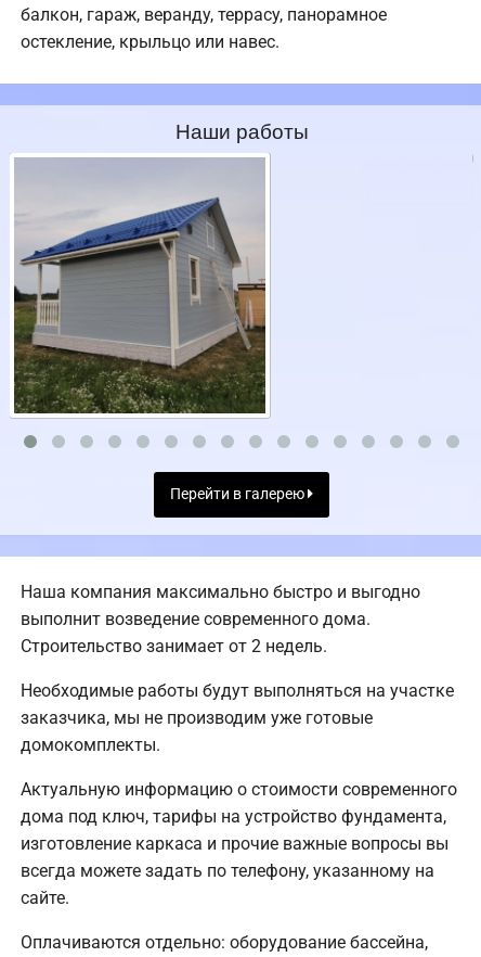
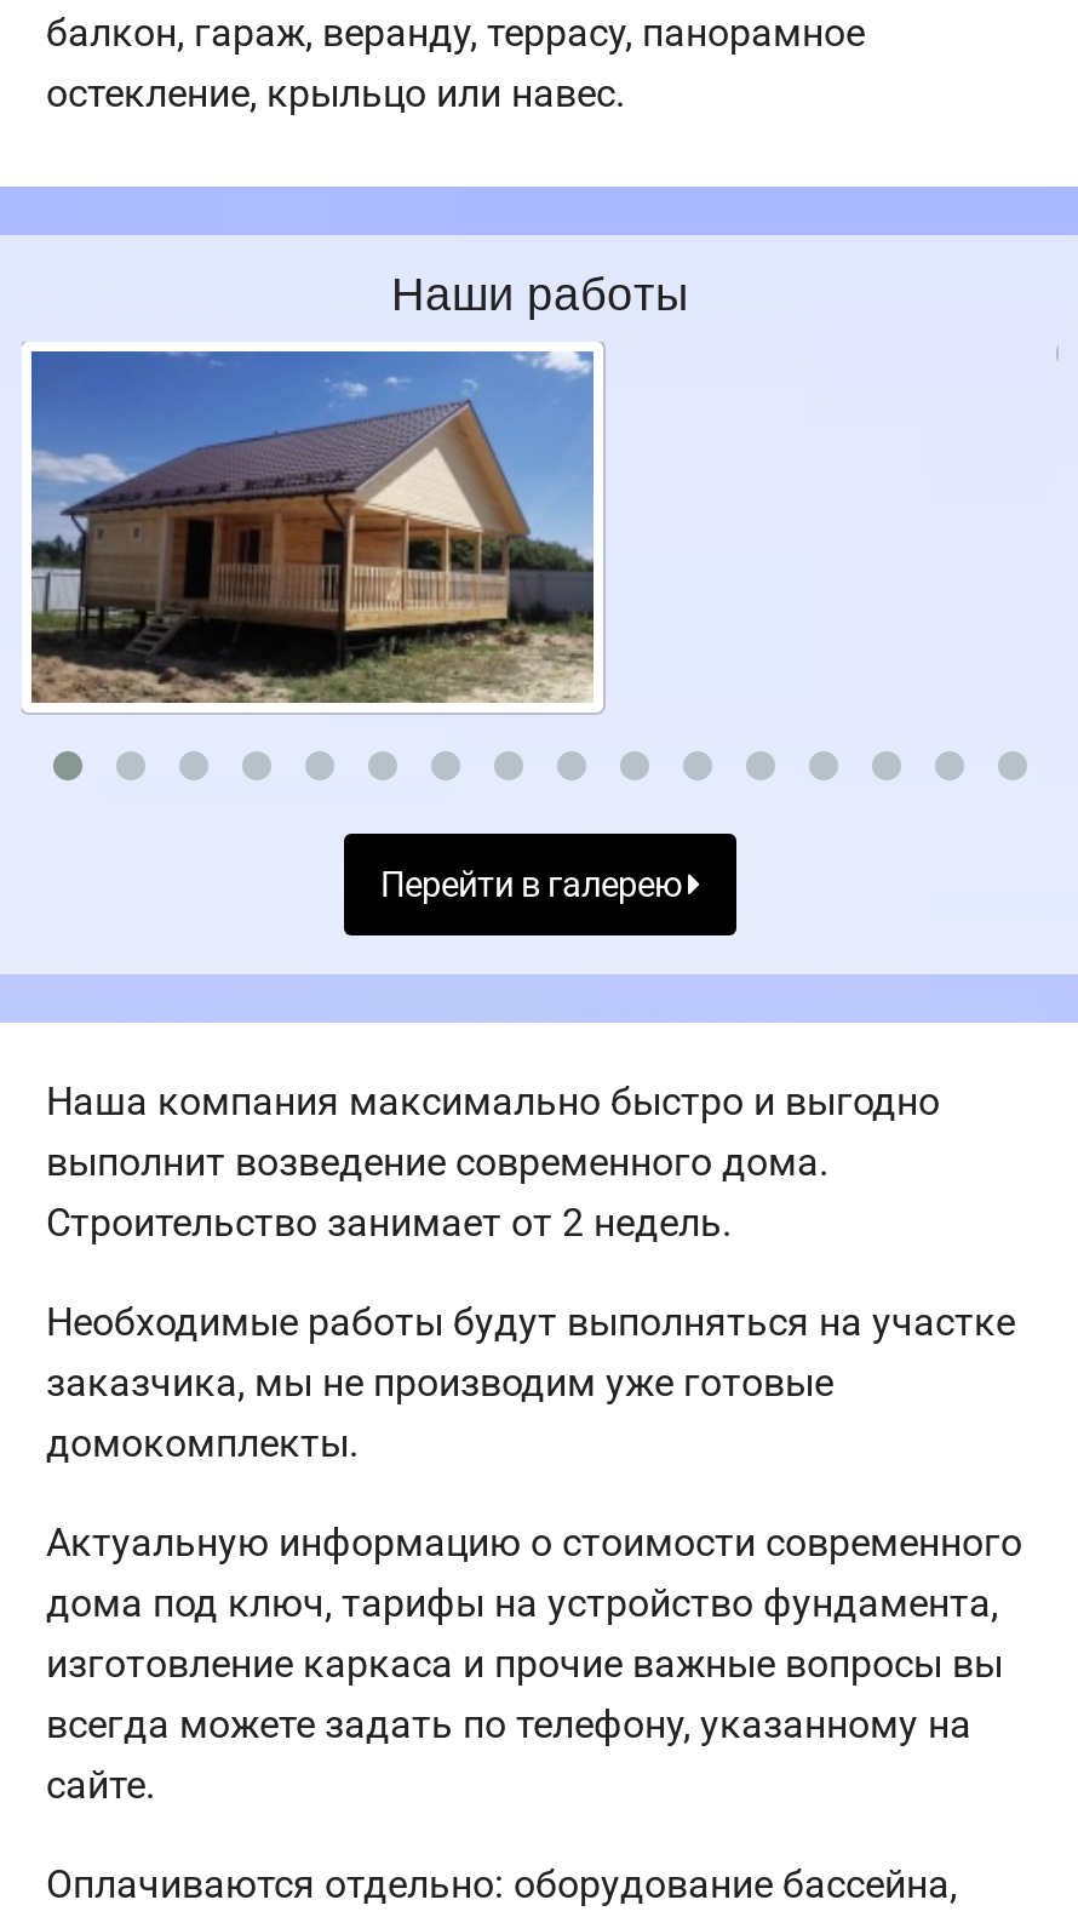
[13,157,266,414] [image] -> [31,351,594,705] [image]

